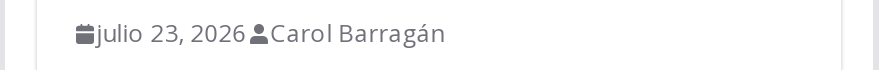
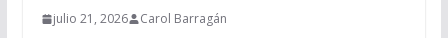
[96,17,444,51] julio 23, 2026 Carol Barragán -> [53,10,227,27] julio 21, 2026 Carol Barragán

